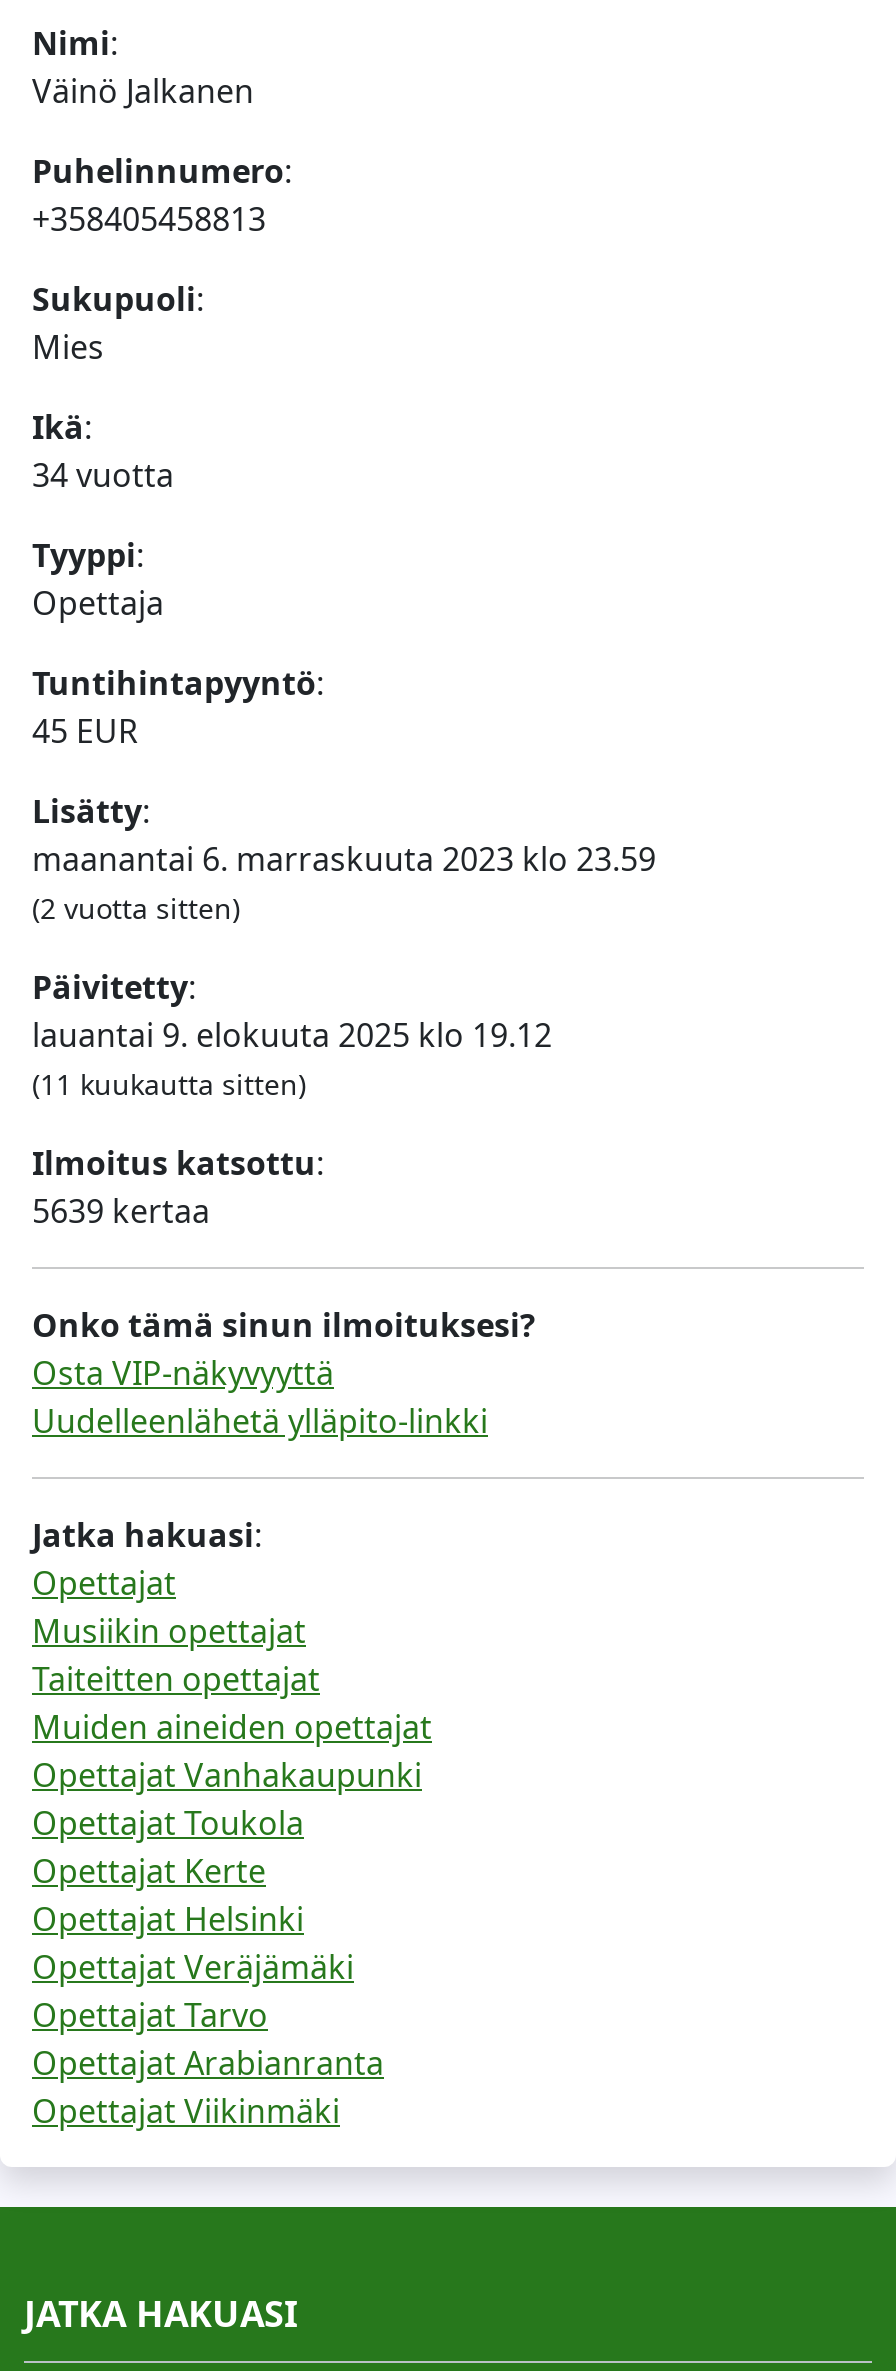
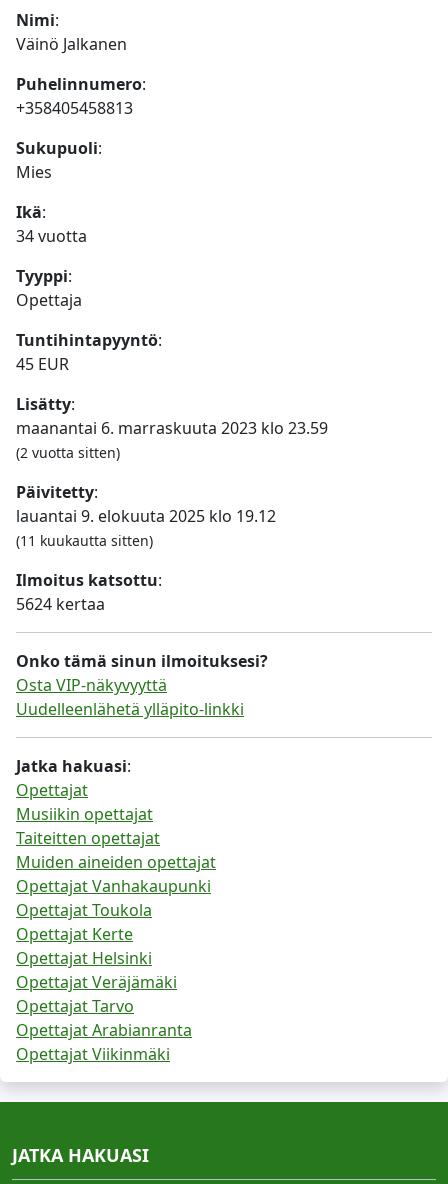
[32,1189,210,1233] 5639 kertaa -> [16,593,105,615] 5624 kertaa

